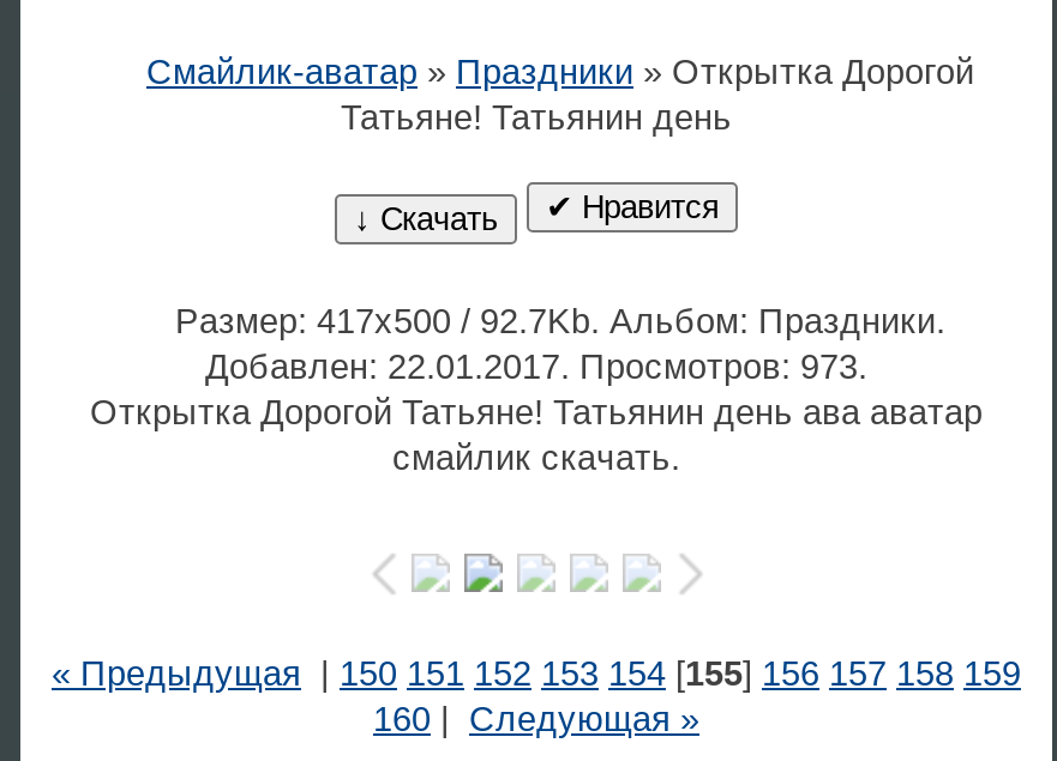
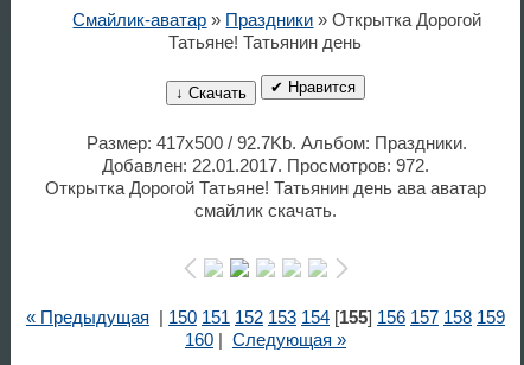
[205,348,867,386] Добавлен: 22.01.2017. Просмотров: 973. -> [102,156,429,175] Добавлен: 22.01.2017. Просмотров: 972.

